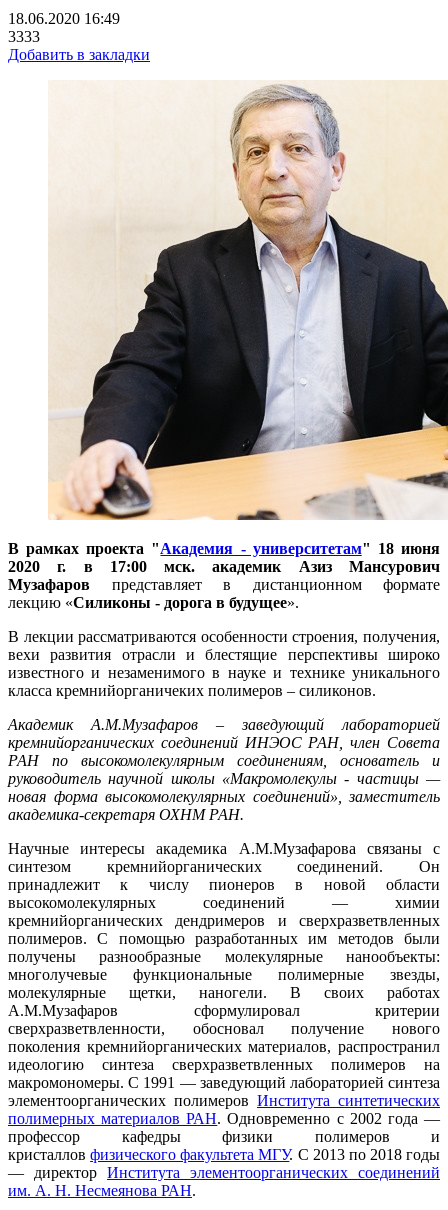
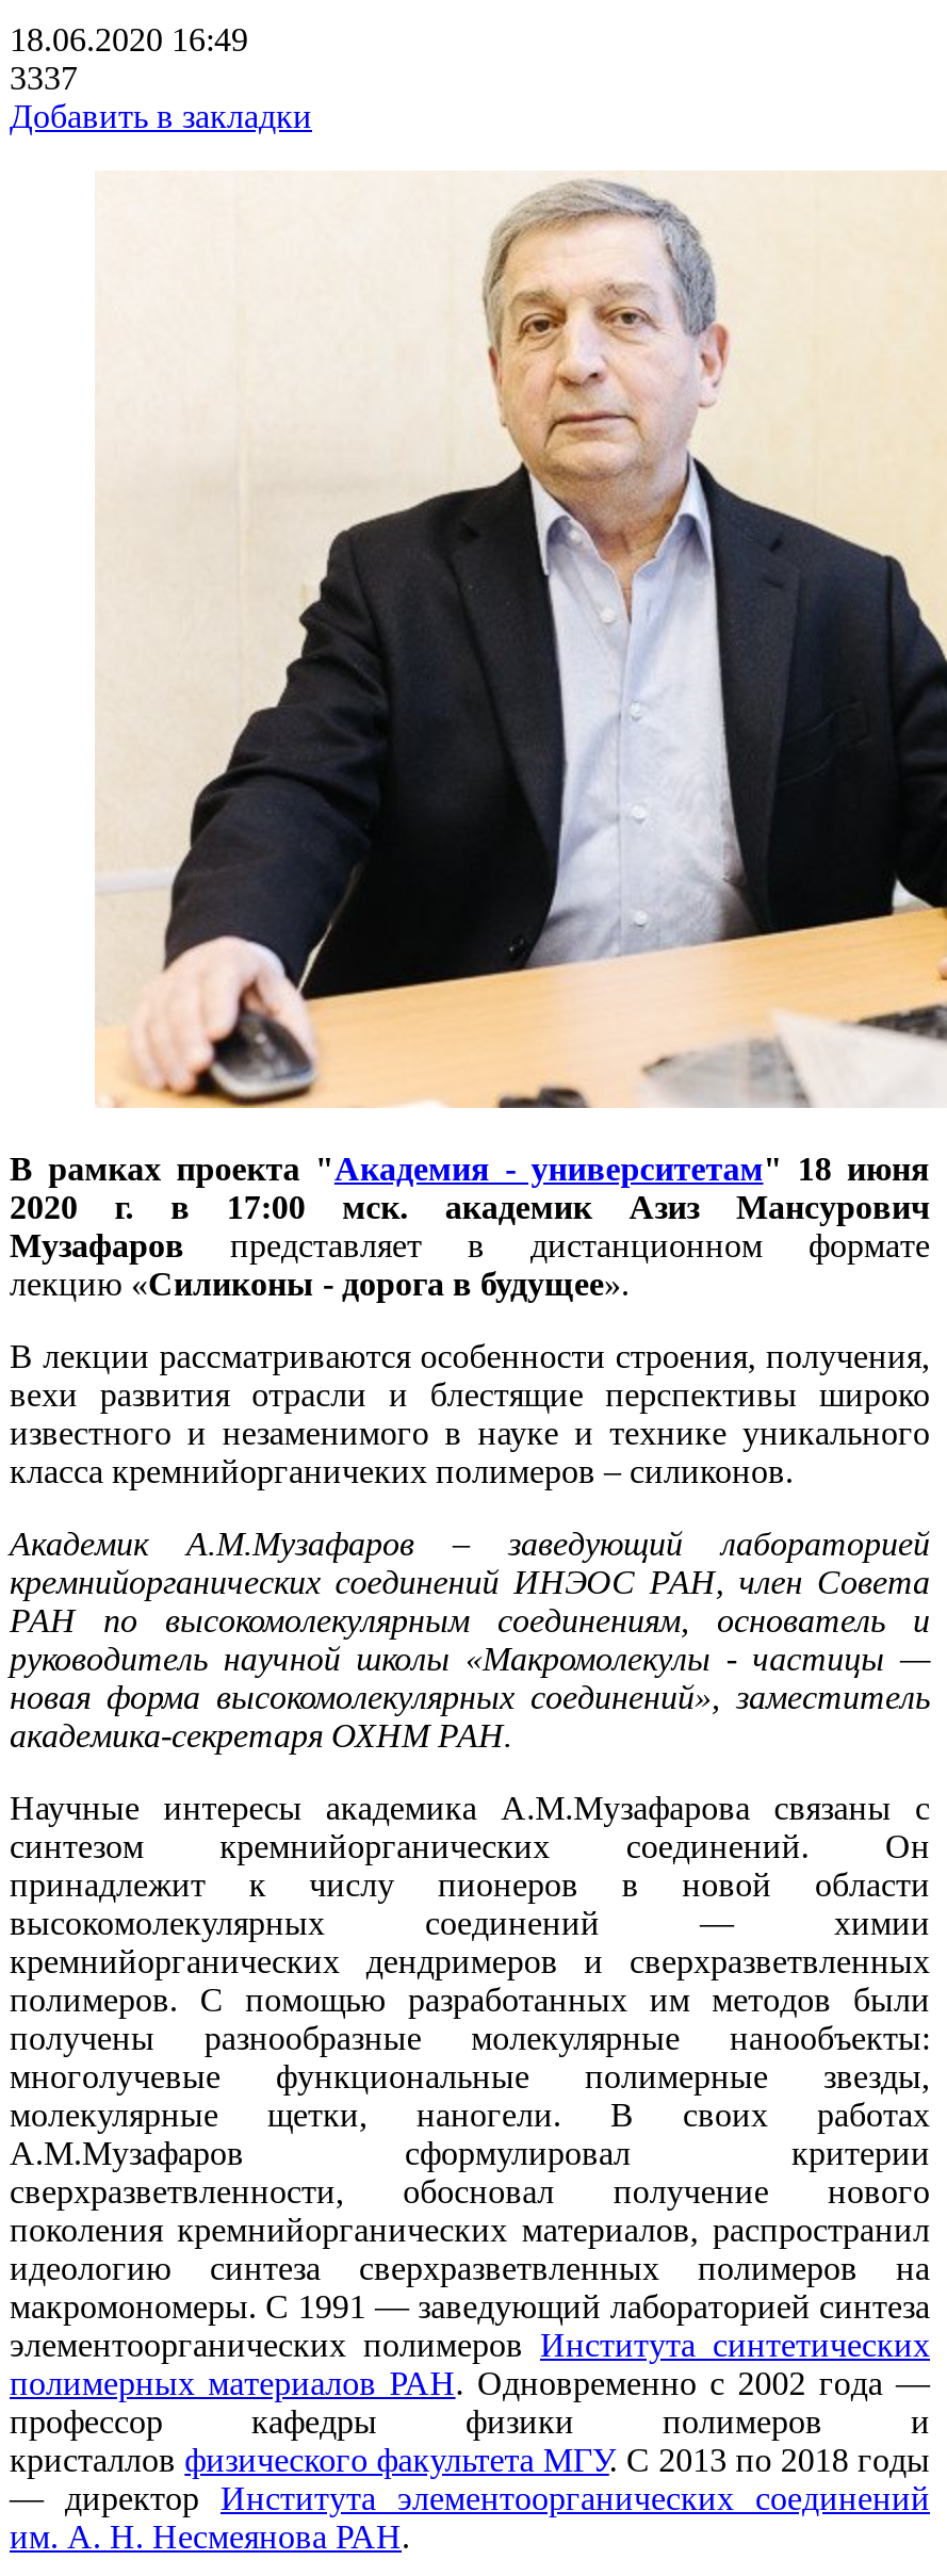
[8,28,40,45] 3333 -> [10,61,78,97] 3337

